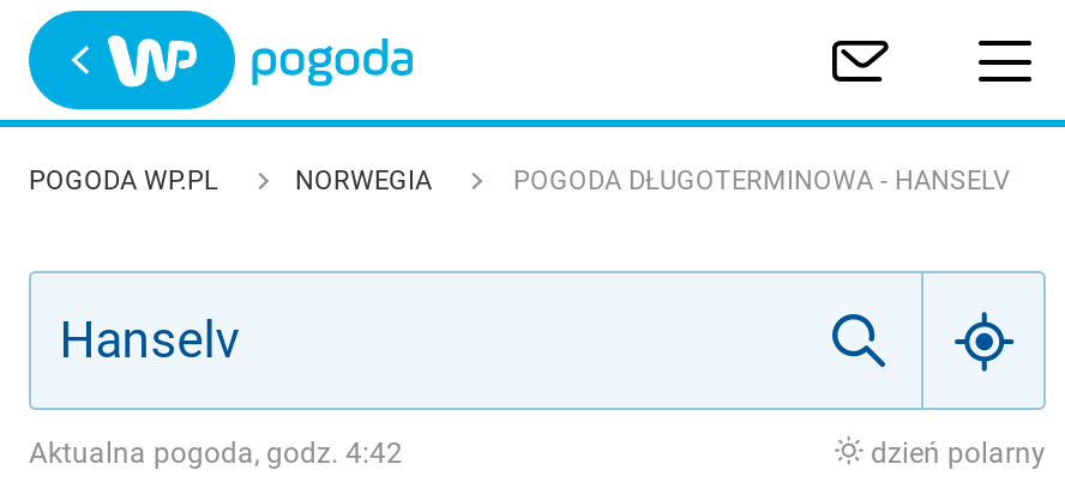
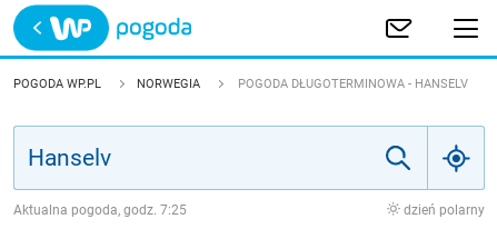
[29,436,403,470] Aktualna pogoda, godz. 4:42 -> [13,202,187,218] Aktualna pogoda, godz. 7:25

